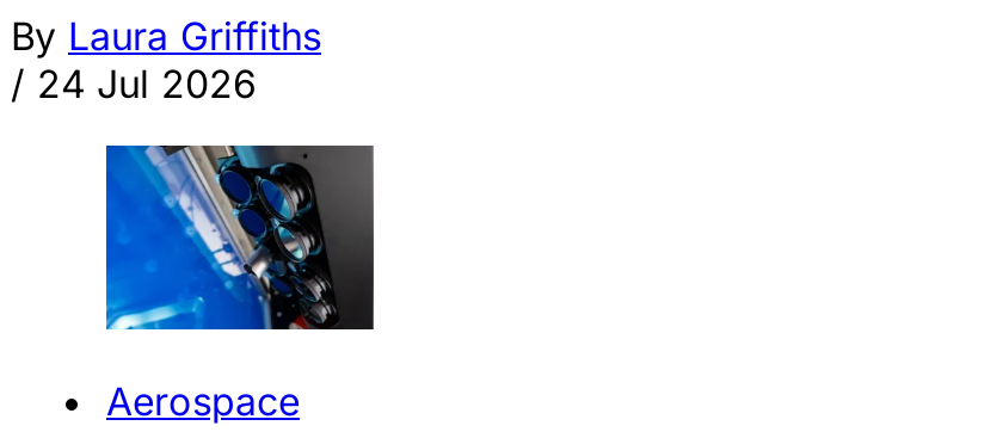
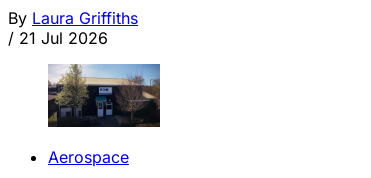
[11,60,257,108] / 24 Jul 2026 -> [8,28,108,48] / 21 Jul 2026
[104,143,374,332] [image] -> [47,63,160,128] [image]

